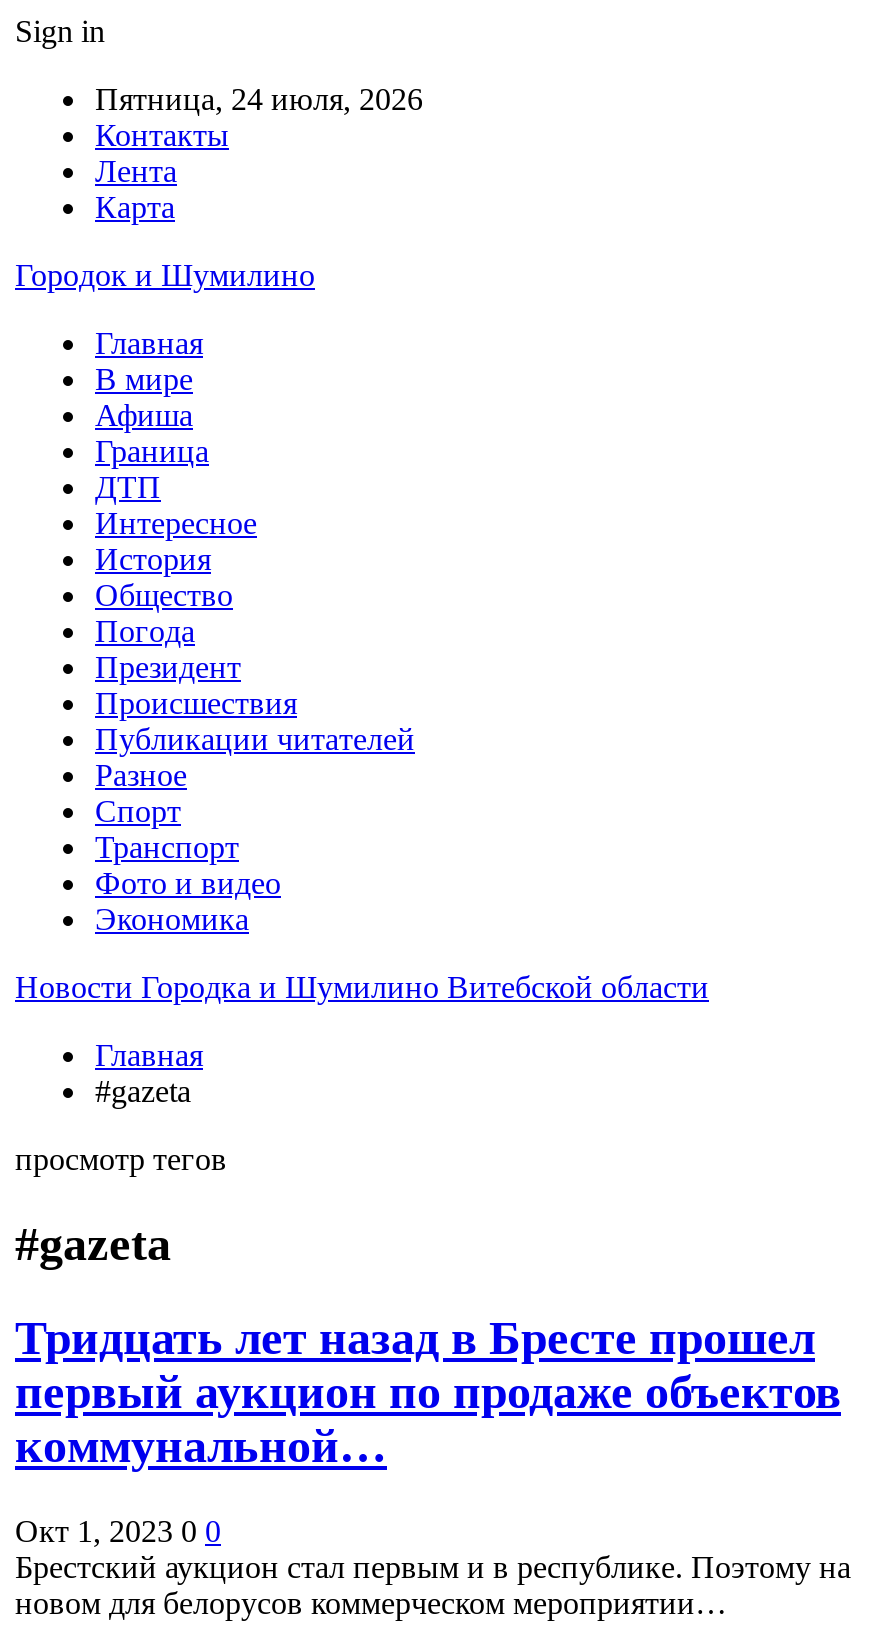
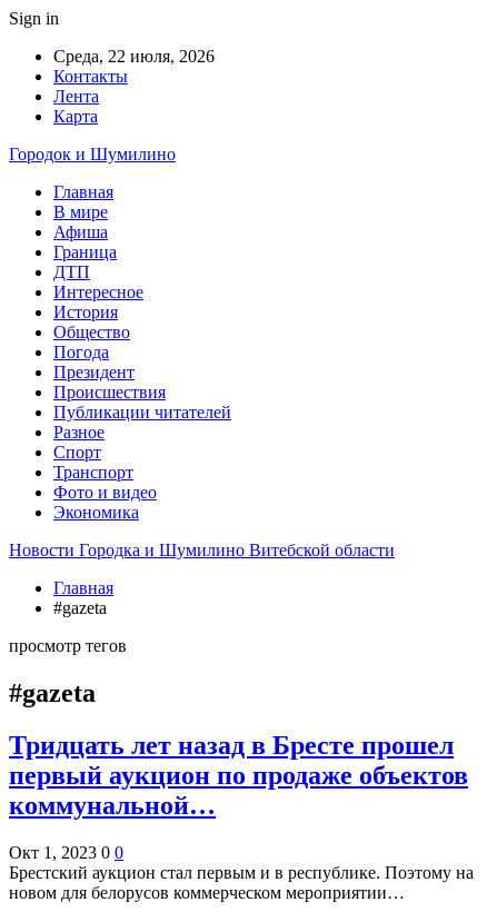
[95,82,423,116] Пятница, 24 июля, 2026 -> [53,47,215,66] Среда, 22 июля, 2026

